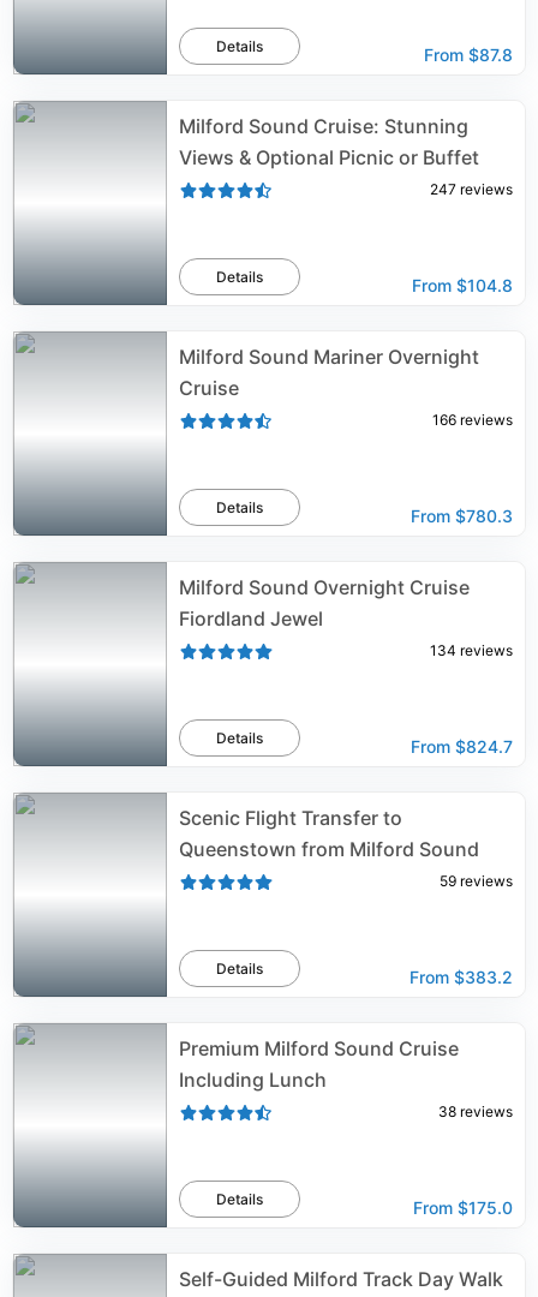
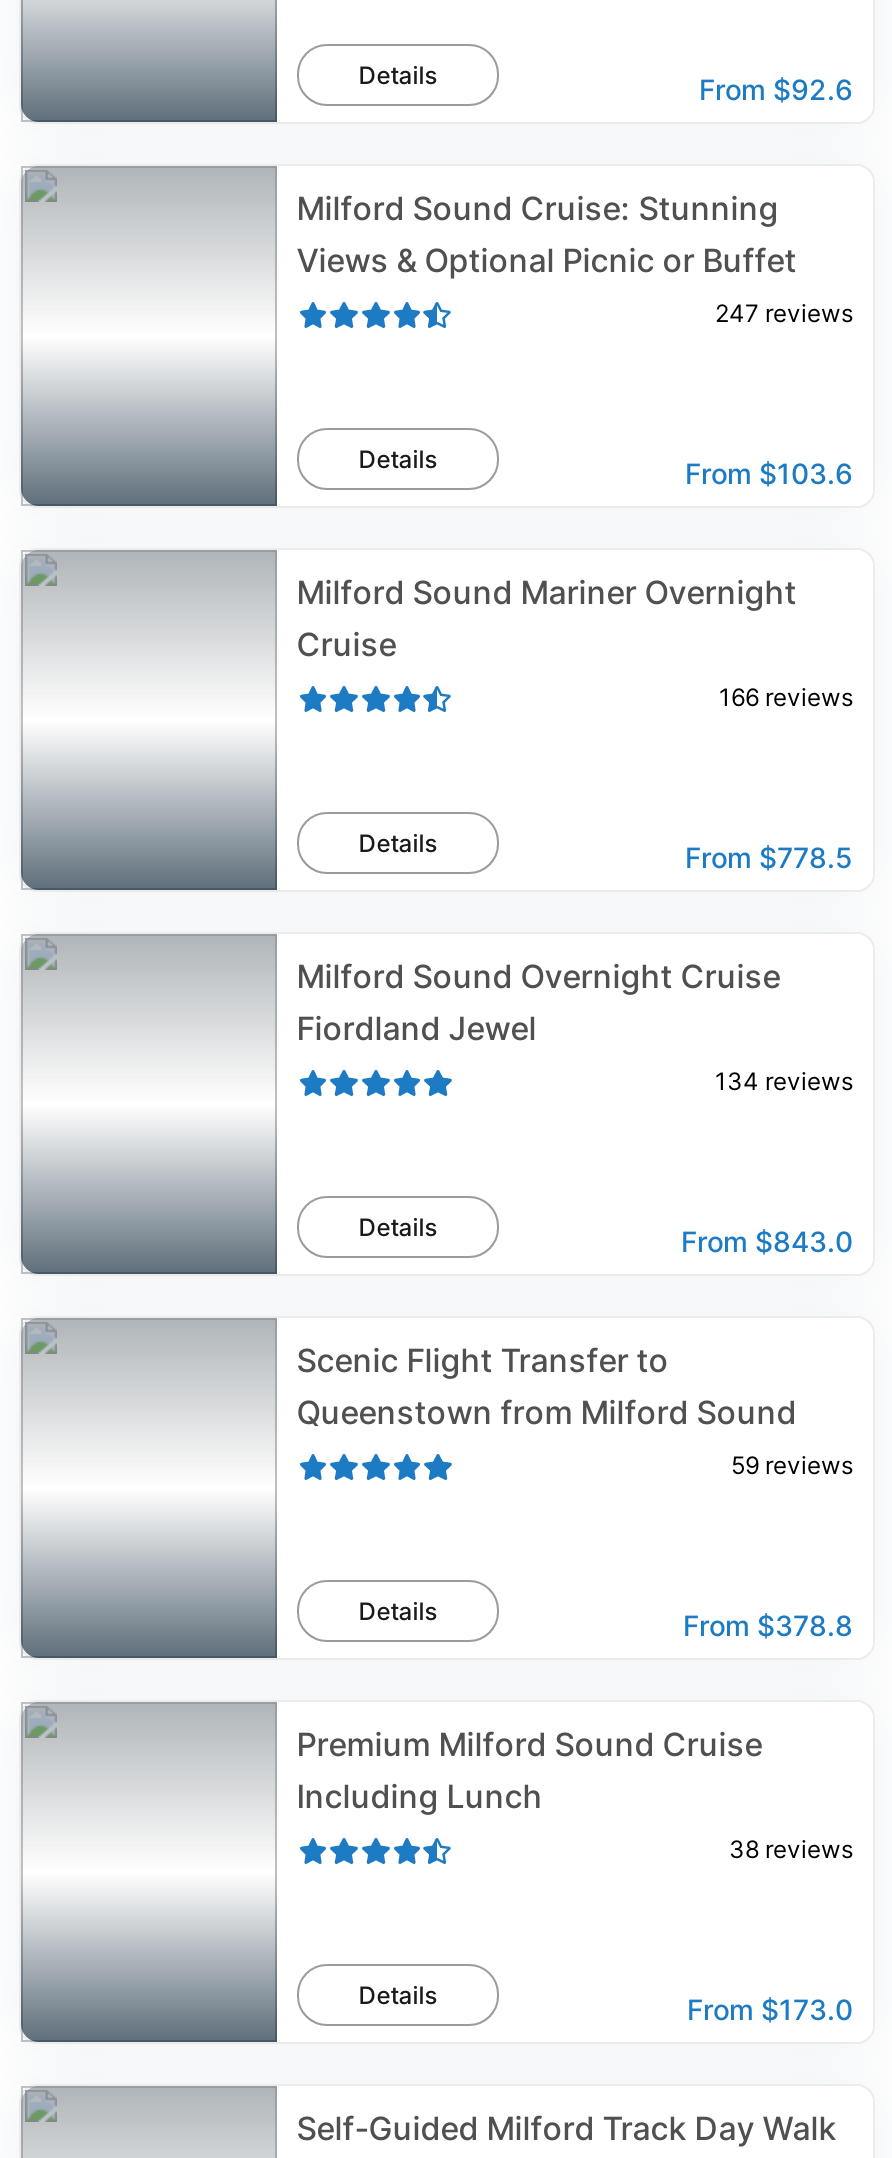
[424,44,513,65] From $87.8 -> [699,72,853,106] From $92.6
[412,275,513,295] From $104.8 -> [685,456,853,490] From $103.6
[411,506,513,526] From $780.3 -> [685,840,853,874] From $778.5
[411,736,513,757] From $824.7 -> [681,1224,853,1258] From $843.0
[410,967,513,987] From $383.2 -> [683,1608,853,1642] From $378.8
[413,1197,513,1218] From $175.0 -> [687,1992,853,2026] From $173.0

